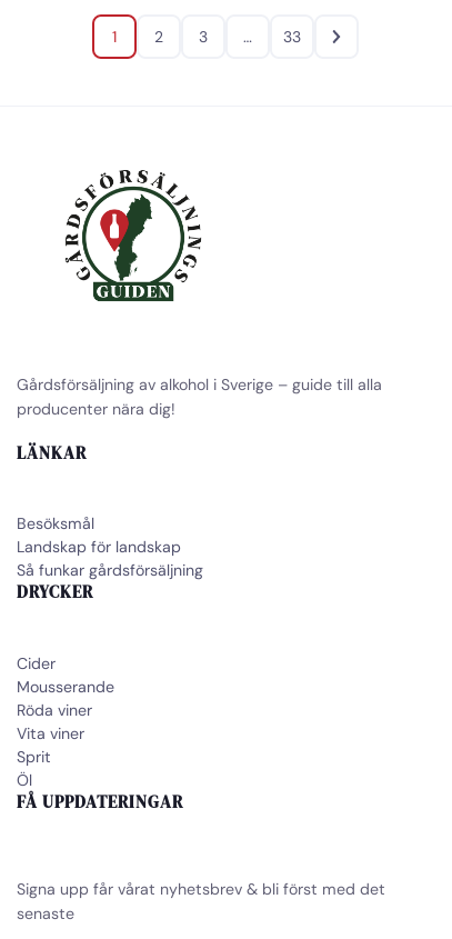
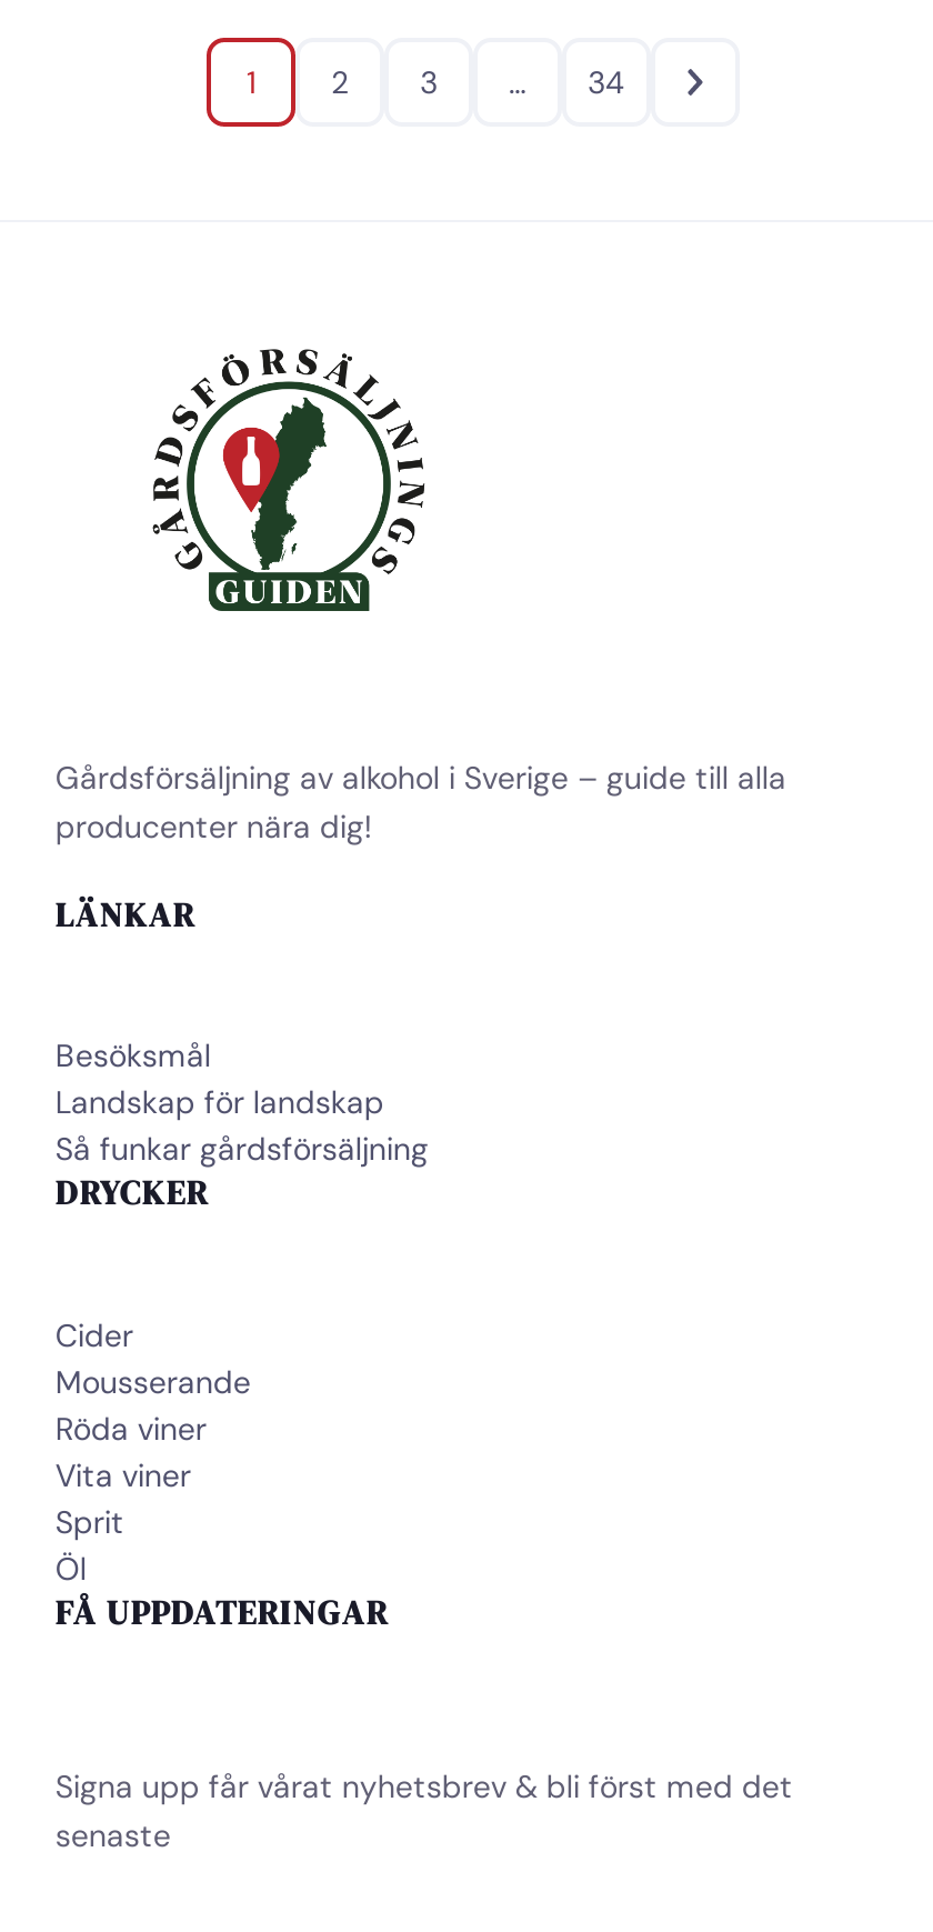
[283,26,301,46] 33 -> [588,61,625,101] 34

